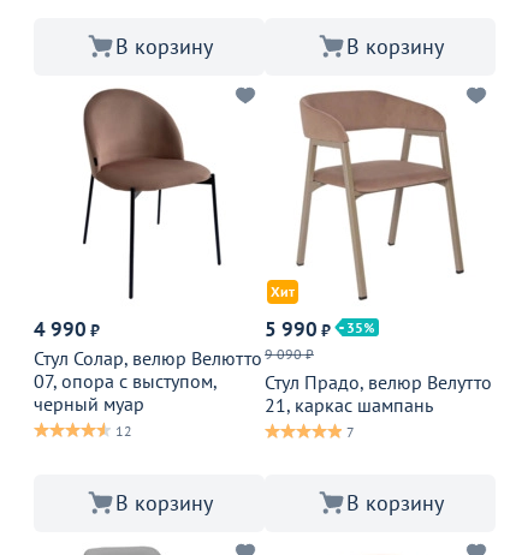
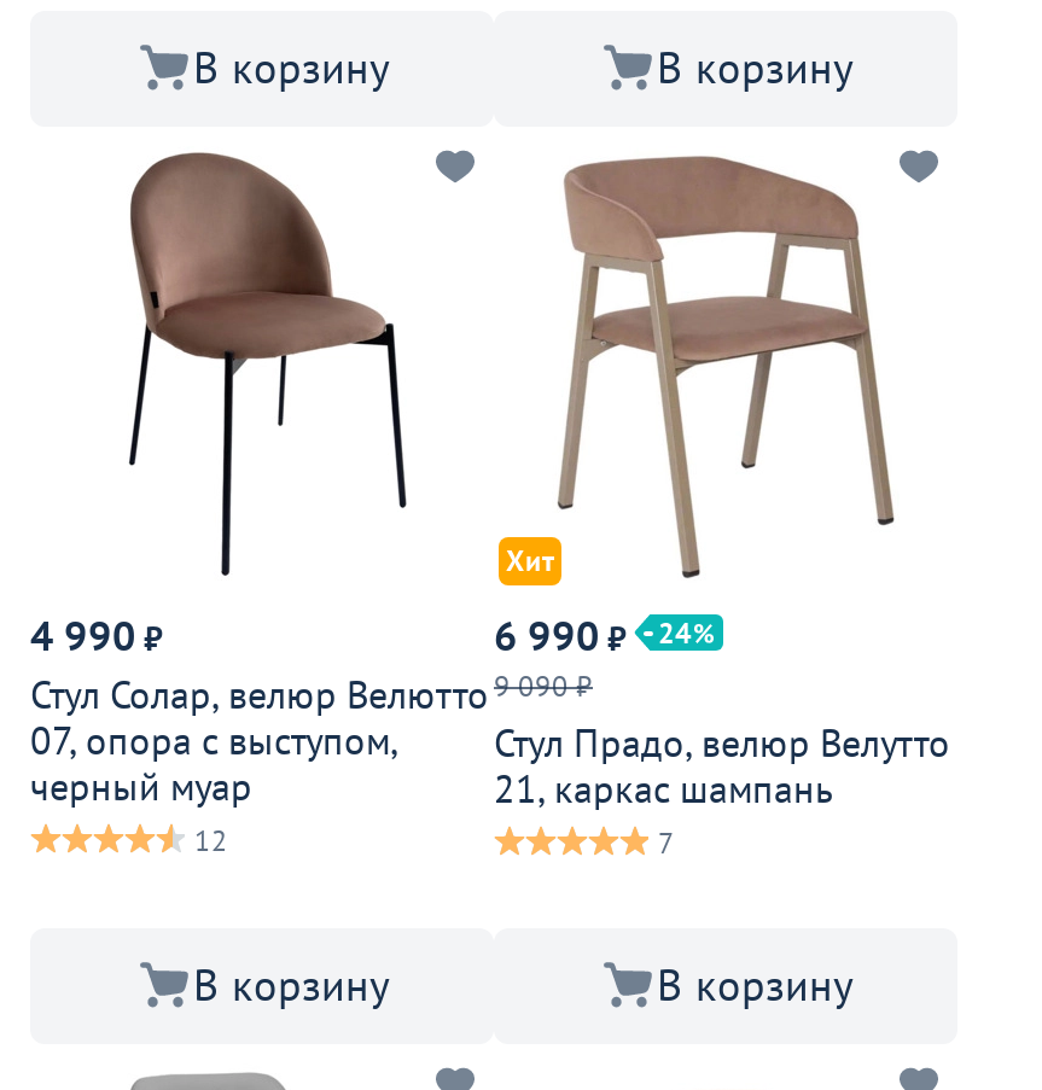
[265,316,331,342] 5 990 ₽ -> [494,609,627,662] 6 990 ₽
[346,318,363,336] 35 -> [658,614,692,650] 24

